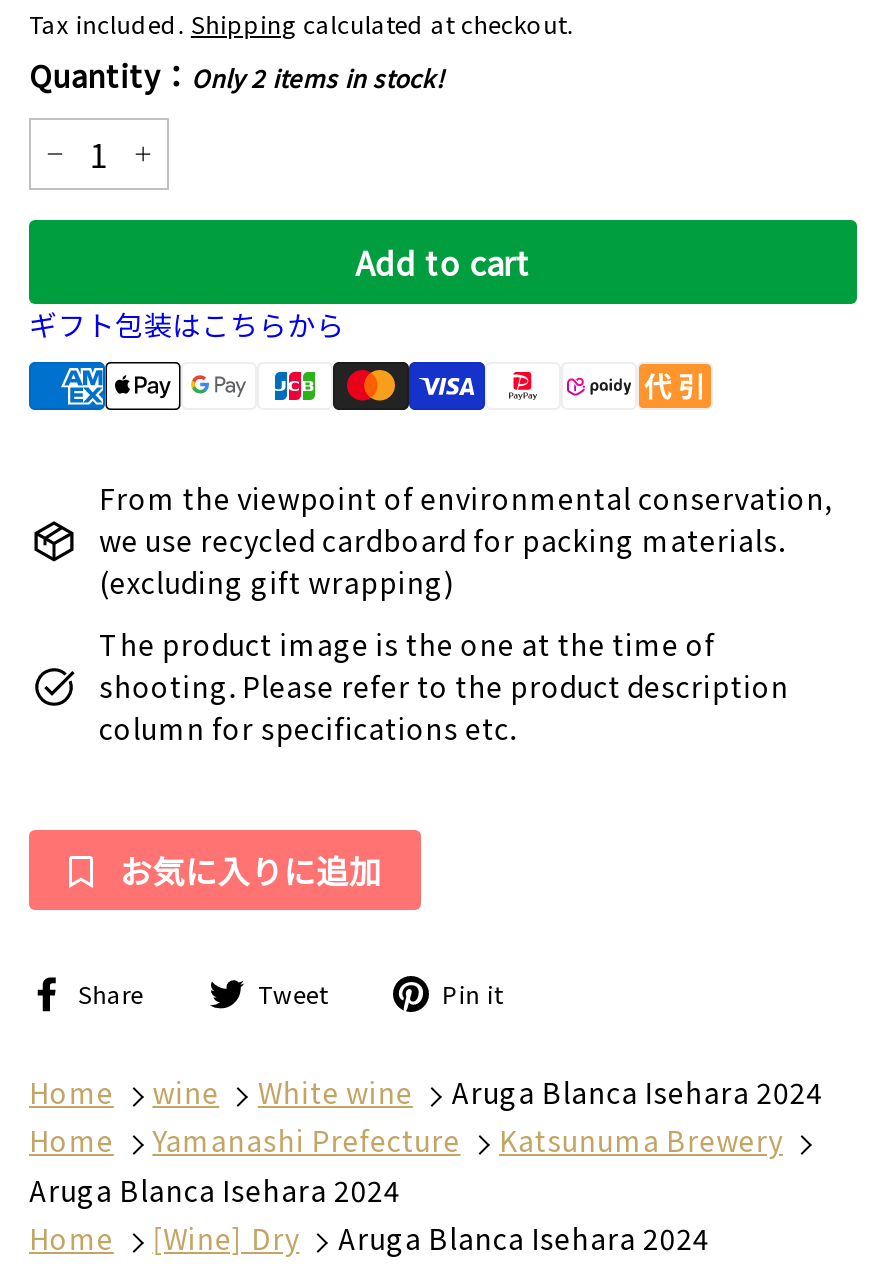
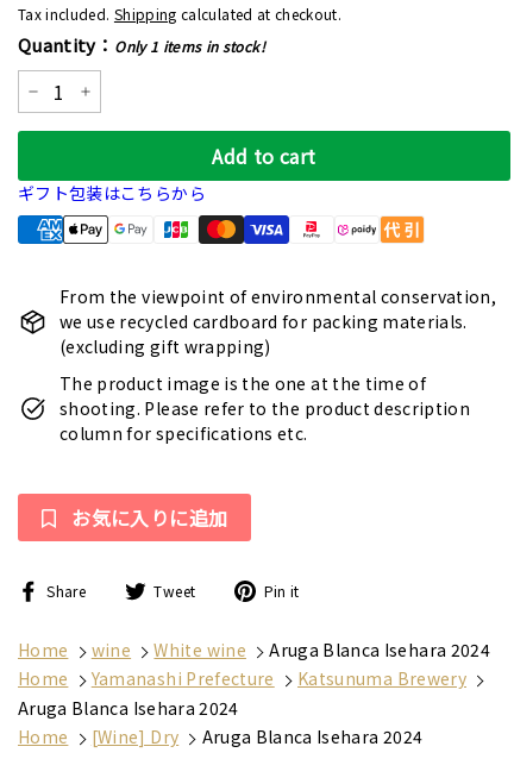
[29,54,445,96] Quantity：Only 2 items in stock! -> [18,32,265,57] Quantity：Only 1 items in stock!

